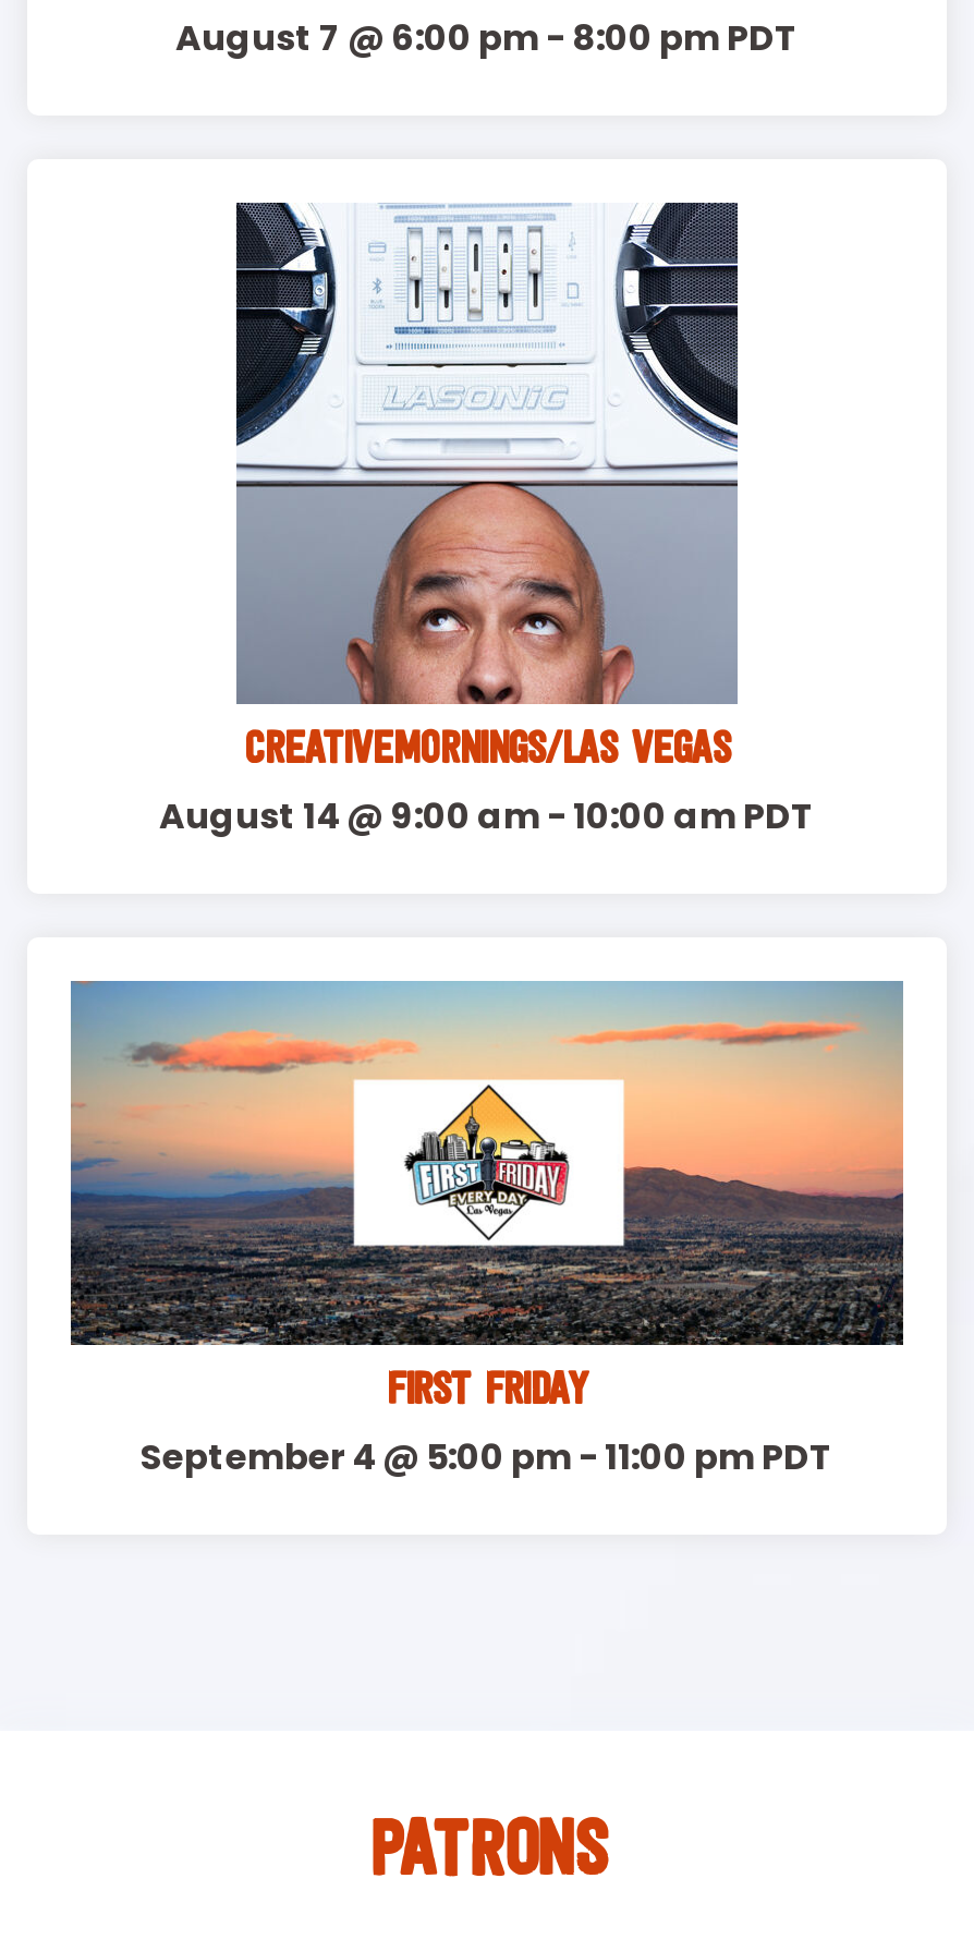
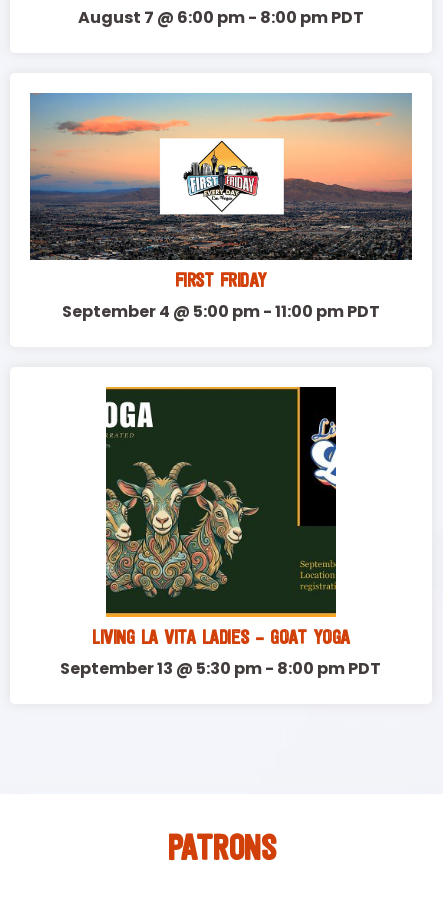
[159,201,815,842] [image] | CREATIVEMORNINGS/LAS VEGAS | August 14 @ 9:00 am - 10:00 am PDT -> none
moved [66,981,908,1483] -> [28,93,414,323]: [image] | FIRST FRIDAY | September 4 @ 5:00 pm - 11:00 pm PDT
none -> [60,394,381,680] [image] | LIVING LA VITA LADIES – GOAT YOGA | September 13 @ 5:30 pm - 8:00 pm PDT

